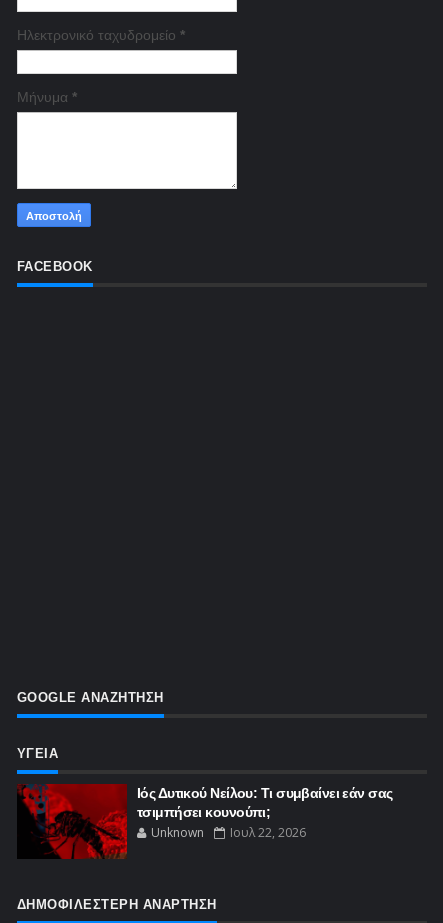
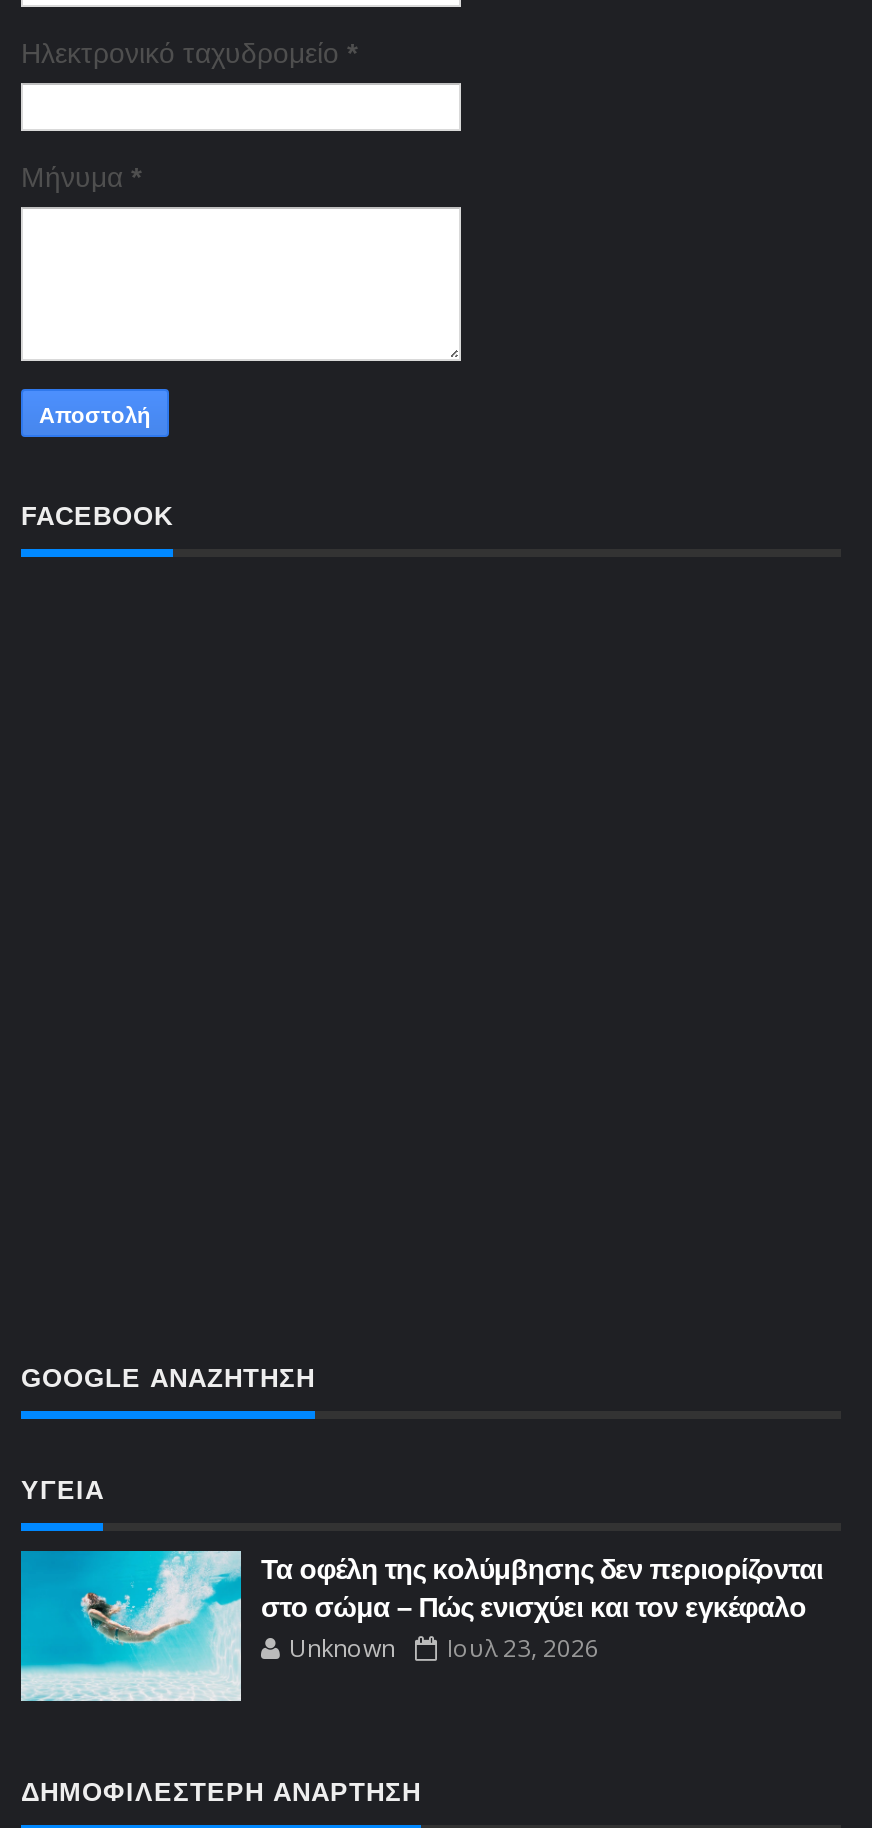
[17,783,393,859] [image] | Ιός Δυτικού Νείλου: Τι συμβαίνει εάν σας | τσιμπήσει κουνούπι; -> [19,1549,823,1703] [image] | Τα οφέλη της κολύμβησης δεν περιορίζονται | στο σώμα – Πώς ενισχύει και τον εγκέφαλο
[151,823,306,840] Unknown Ιουλ 22, 2026 -> [289,1630,599,1664] Unknown Ιουλ 23, 2026

